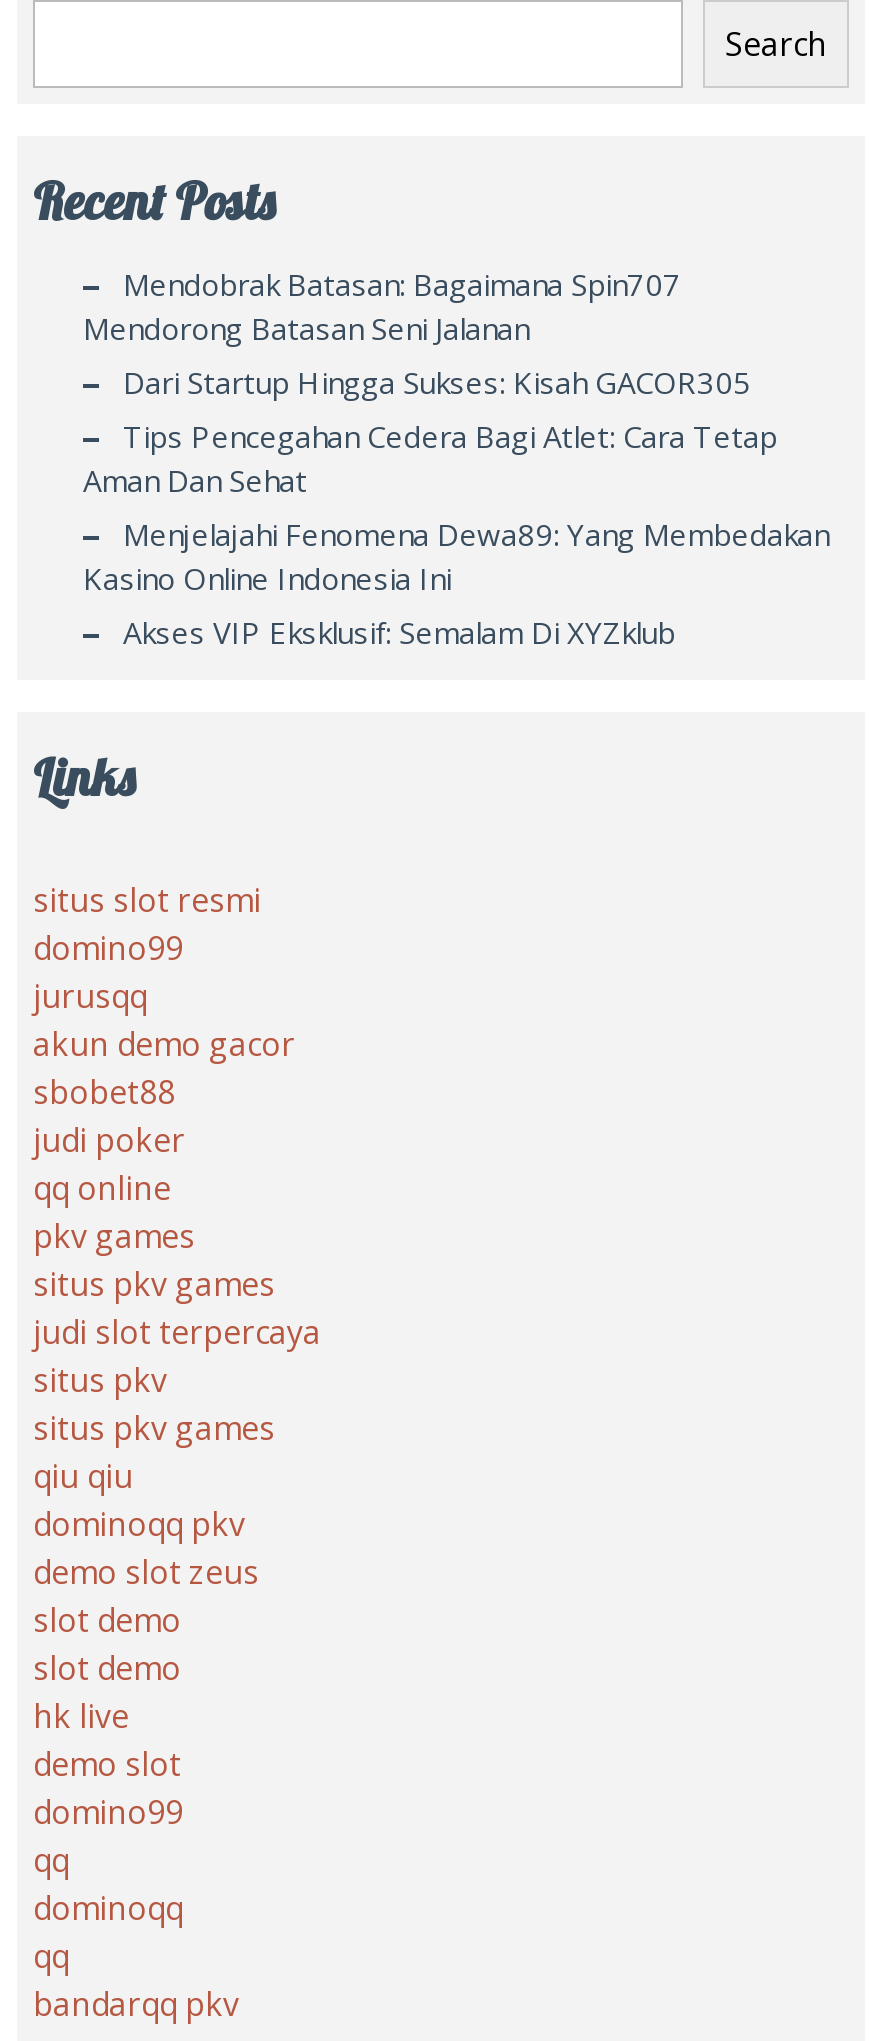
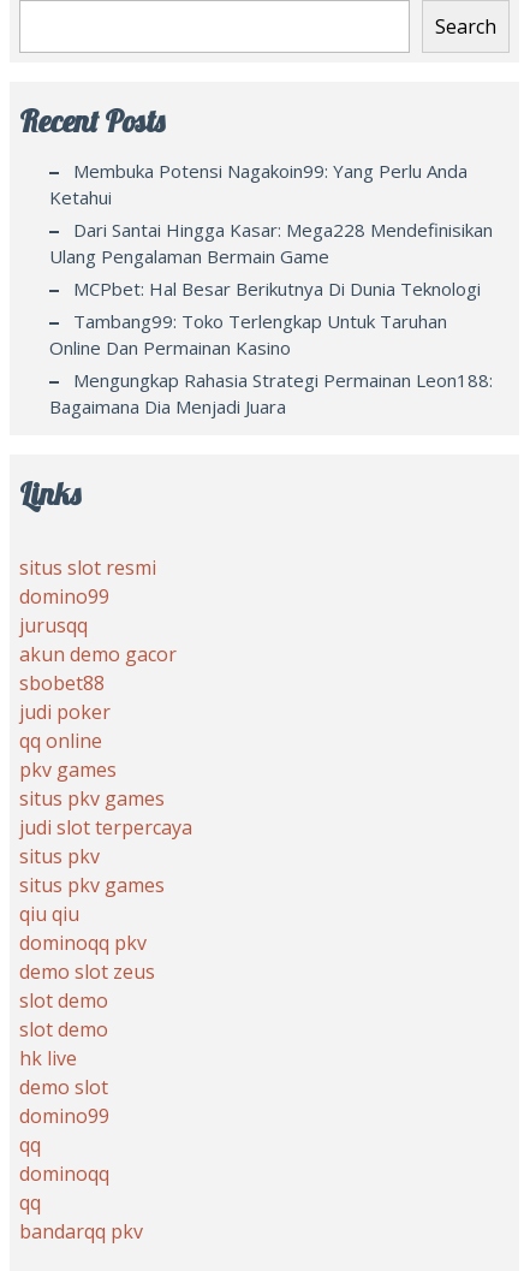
[83,264,829,652] Mendobrak Batasan: Bagaimana Spin707 | Mendorong Batasan Seni Jalanan | Dari Startup Hingga Sukses: Kisah GACOR305 | Tips Pencegahan Cedera Bagi Atlet: Cara Tetap | Aman Dan Sehat | Menjelajahi Fenomena Dewa89: Yang Membedakan | Kasino Online Indonesia Ini | Akses VIP Eksklusif: Semalam Di XYZklub -> [49,159,493,418] Membuka Potensi Nagakoin99: Yang Perlu Anda | Ketahui | Dari Santai Hingga Kasar: Mega228 Mendefinisikan | Ulang Pengalaman Bermain Game | MCPbet: Hal Besar Berikutnya Di Dunia Teknologi | Tambang99: Toko Terlengkap Untuk Taruhan | Online Dan Permainan Kasino | Mengungkap Rahasia Strategi Permainan Leon188: | Bagaimana Dia Menjadi Juara

